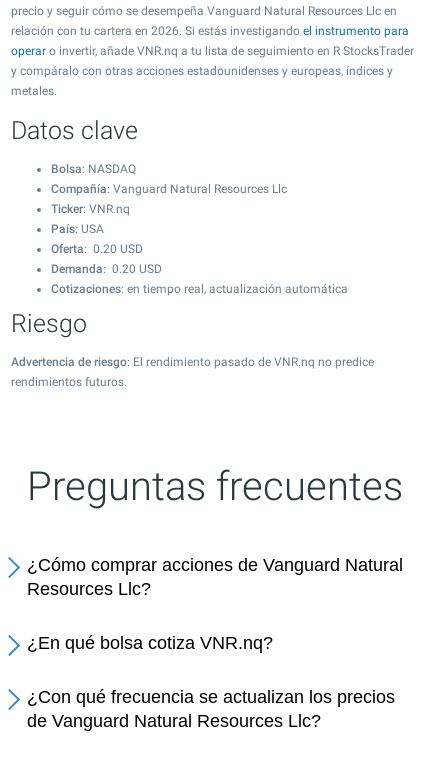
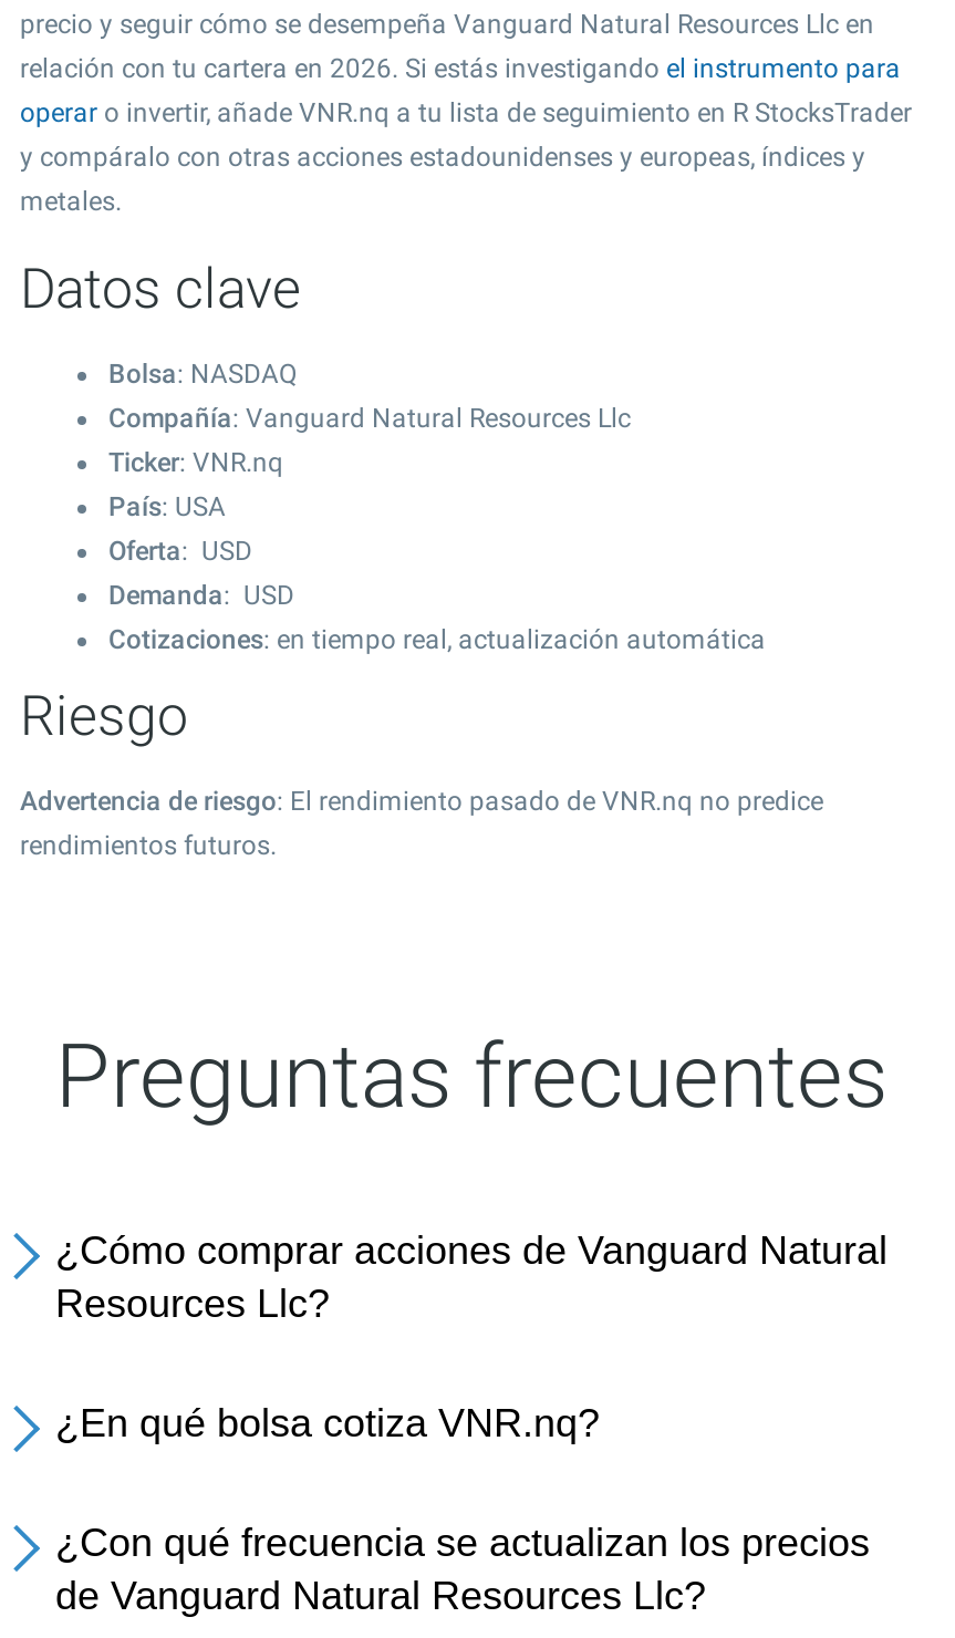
[51,242,162,276] Oferta: 0.20 USD | Demanda: 0.20 USD -> [108,536,294,611] Oferta: USD | Demanda: USD

